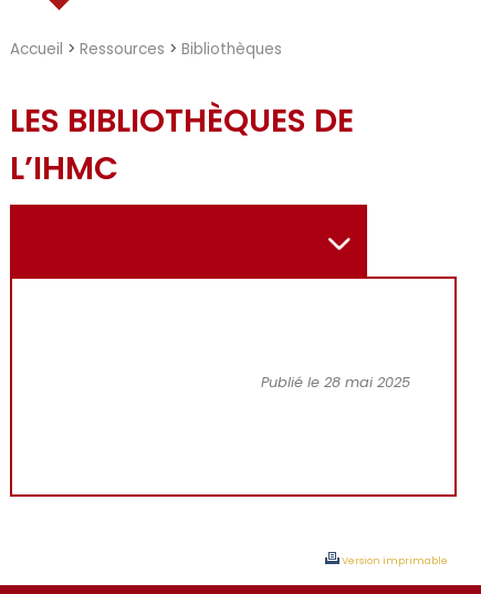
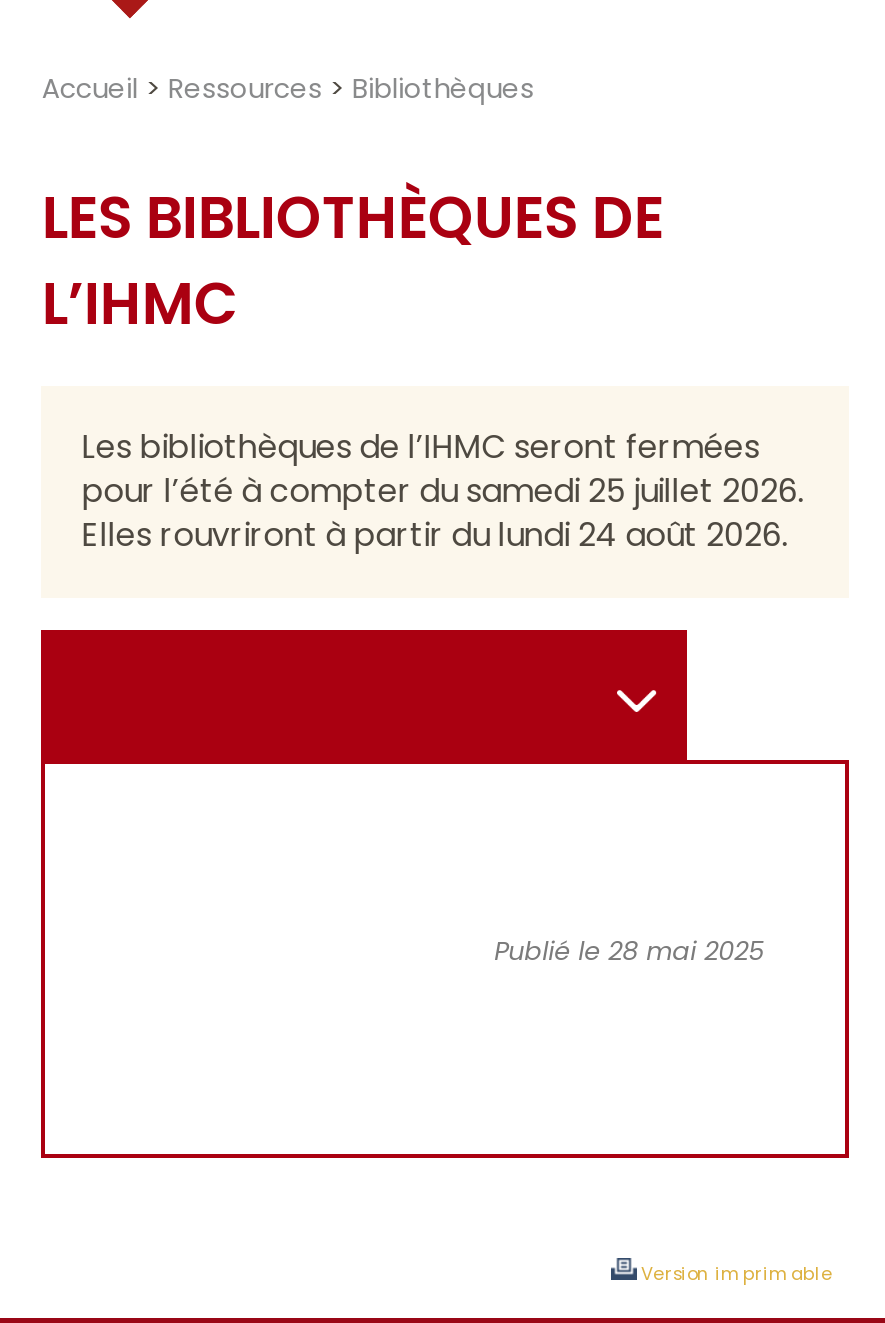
none -> [82,424,804,558] Les bibliothèques de l’IHMC seront fermées | pour l’été à compter du samedi 25 juillet 2026. | Elles rouvriront à partir du lundi 24 août 2026.

